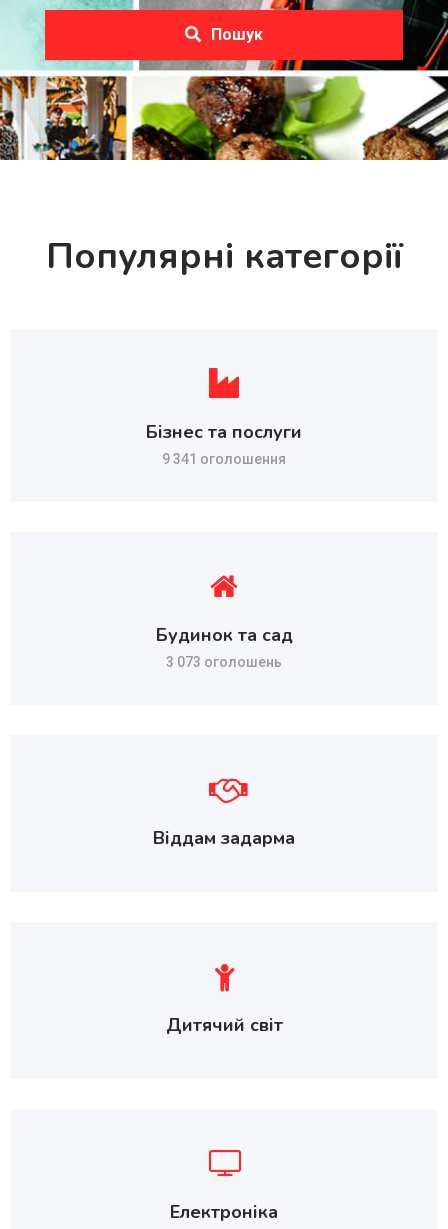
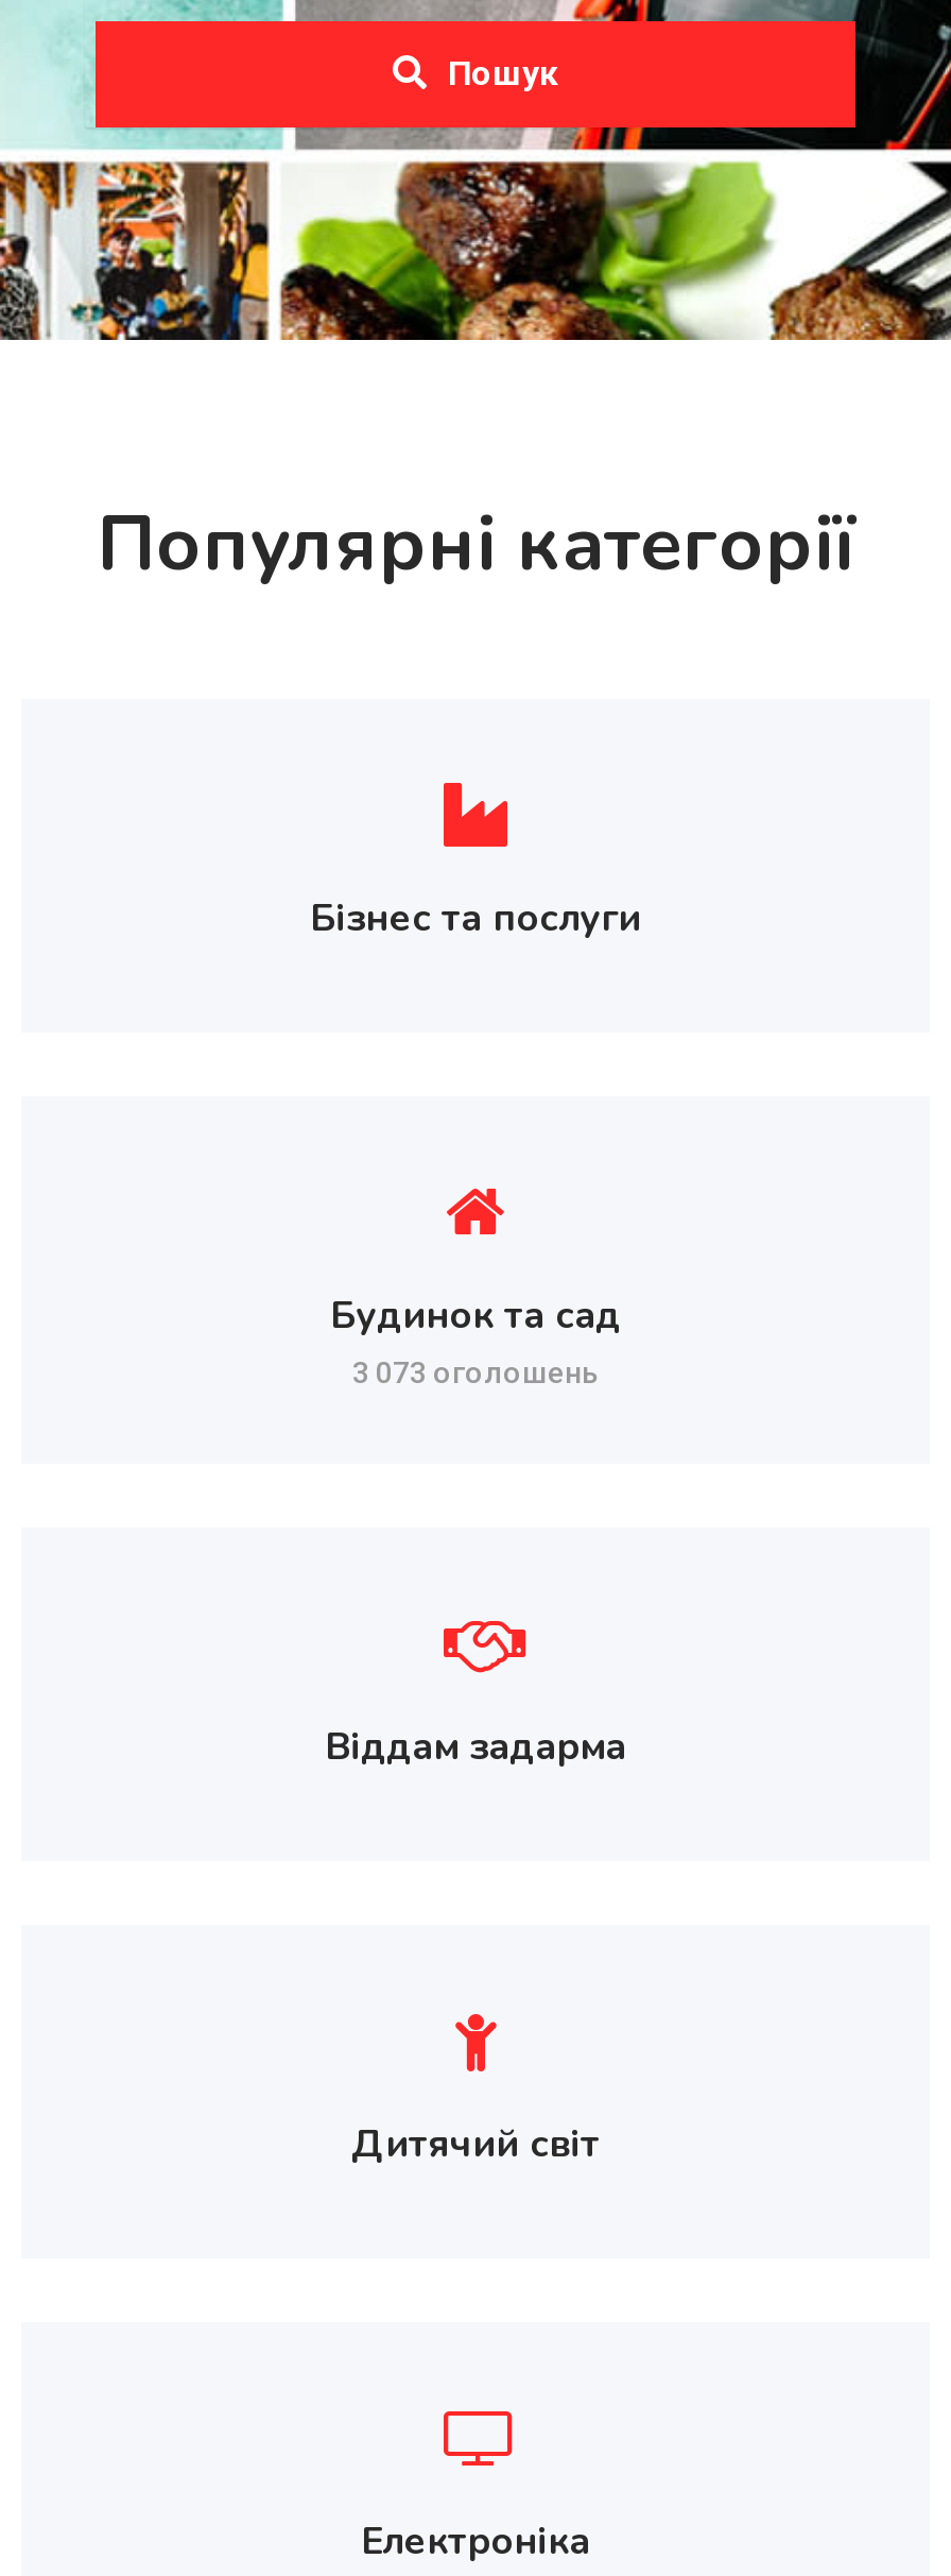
[162,451,286,467] 9 341 оголошення -> none

